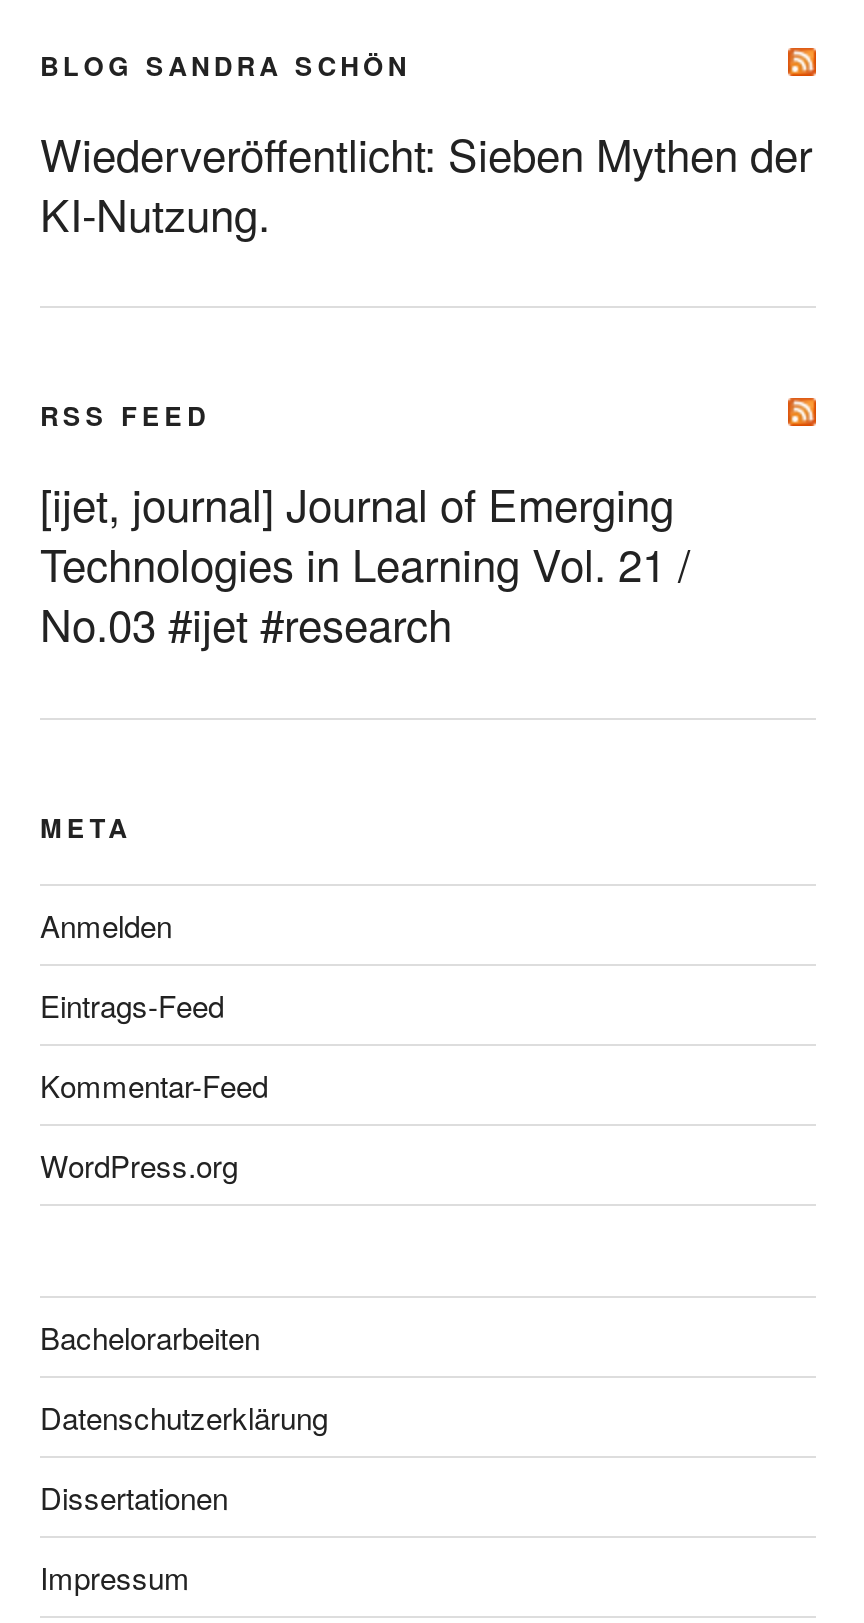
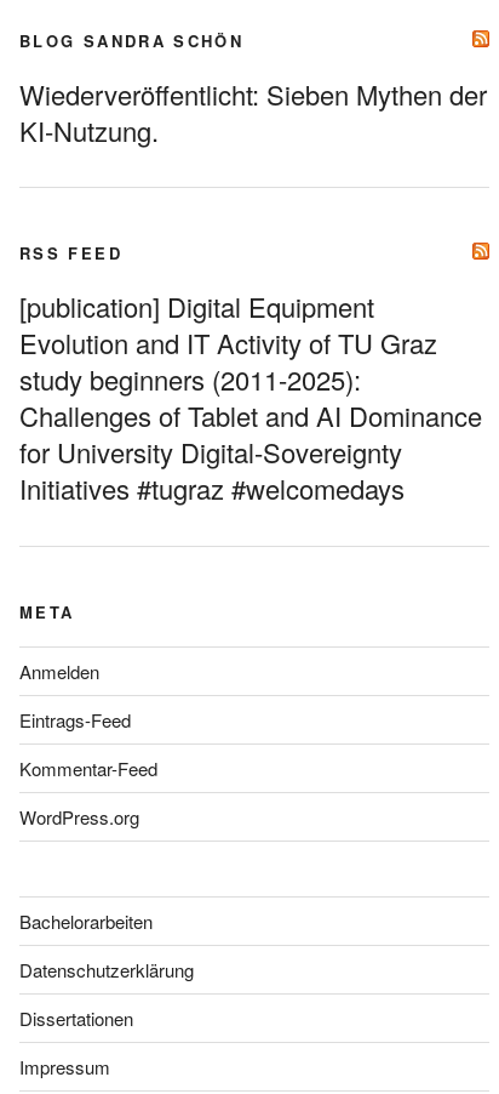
[40,472,690,654] [ijet, journal] Journal of Emerging | Technologies in Learning Vol. 21 / | No.03 #ijet #research -> [19,287,482,507] [publication] Digital Equipment | Evolution and IT Activity of TU Graz | study beginners (2011-2025): | Challenges of Tablet and AI Dominance | for University Digital-Sovereignty | Initiatives #tugraz #welcomedays

